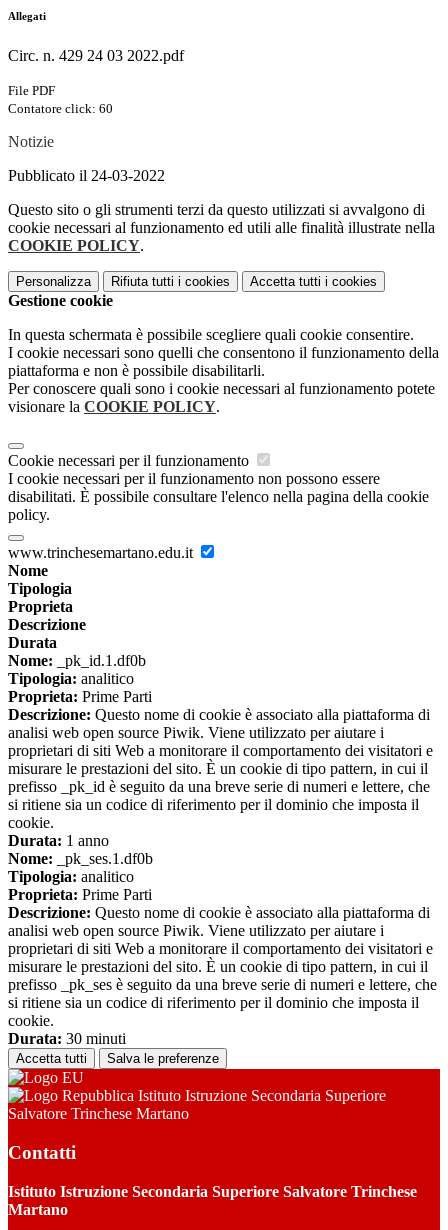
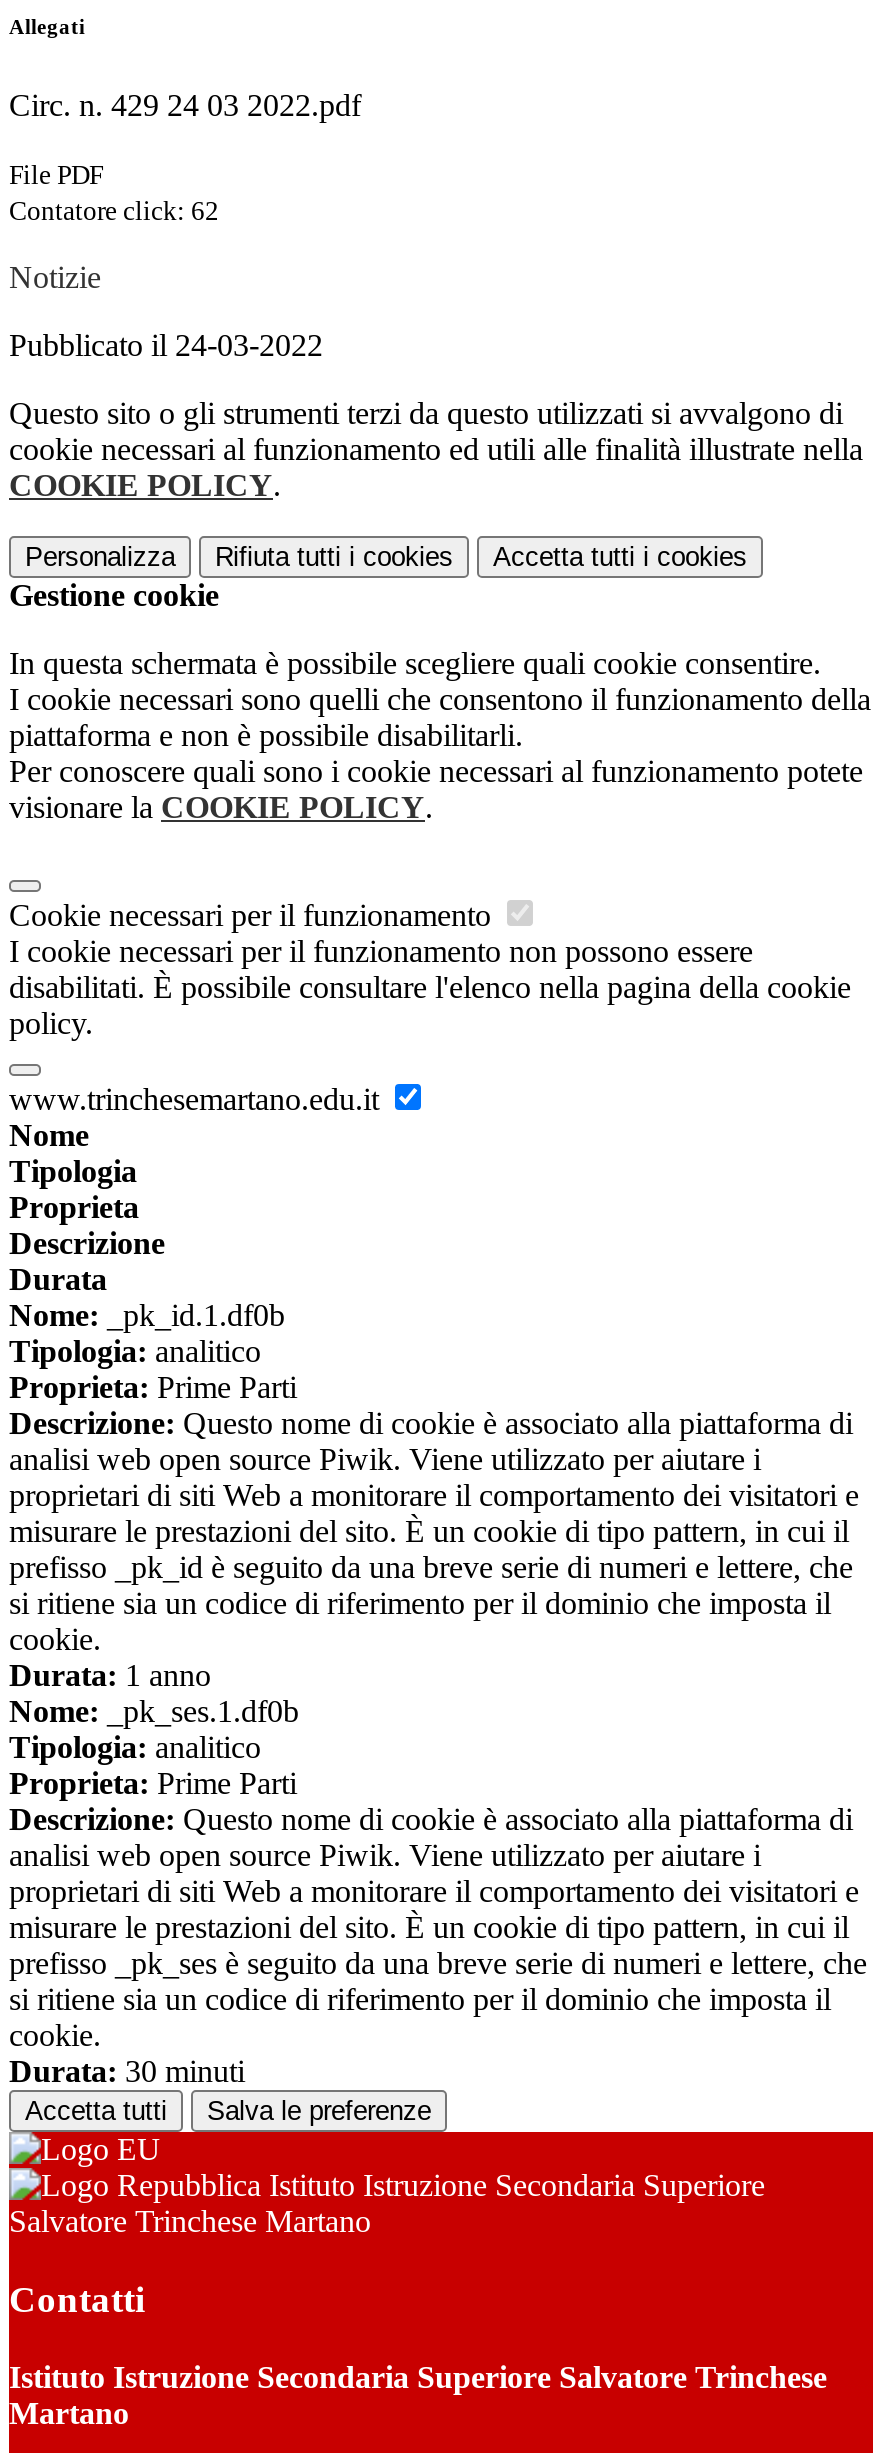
[8,101,113,116] Contatore click: 60 -> [9,196,219,226] Contatore click: 62

